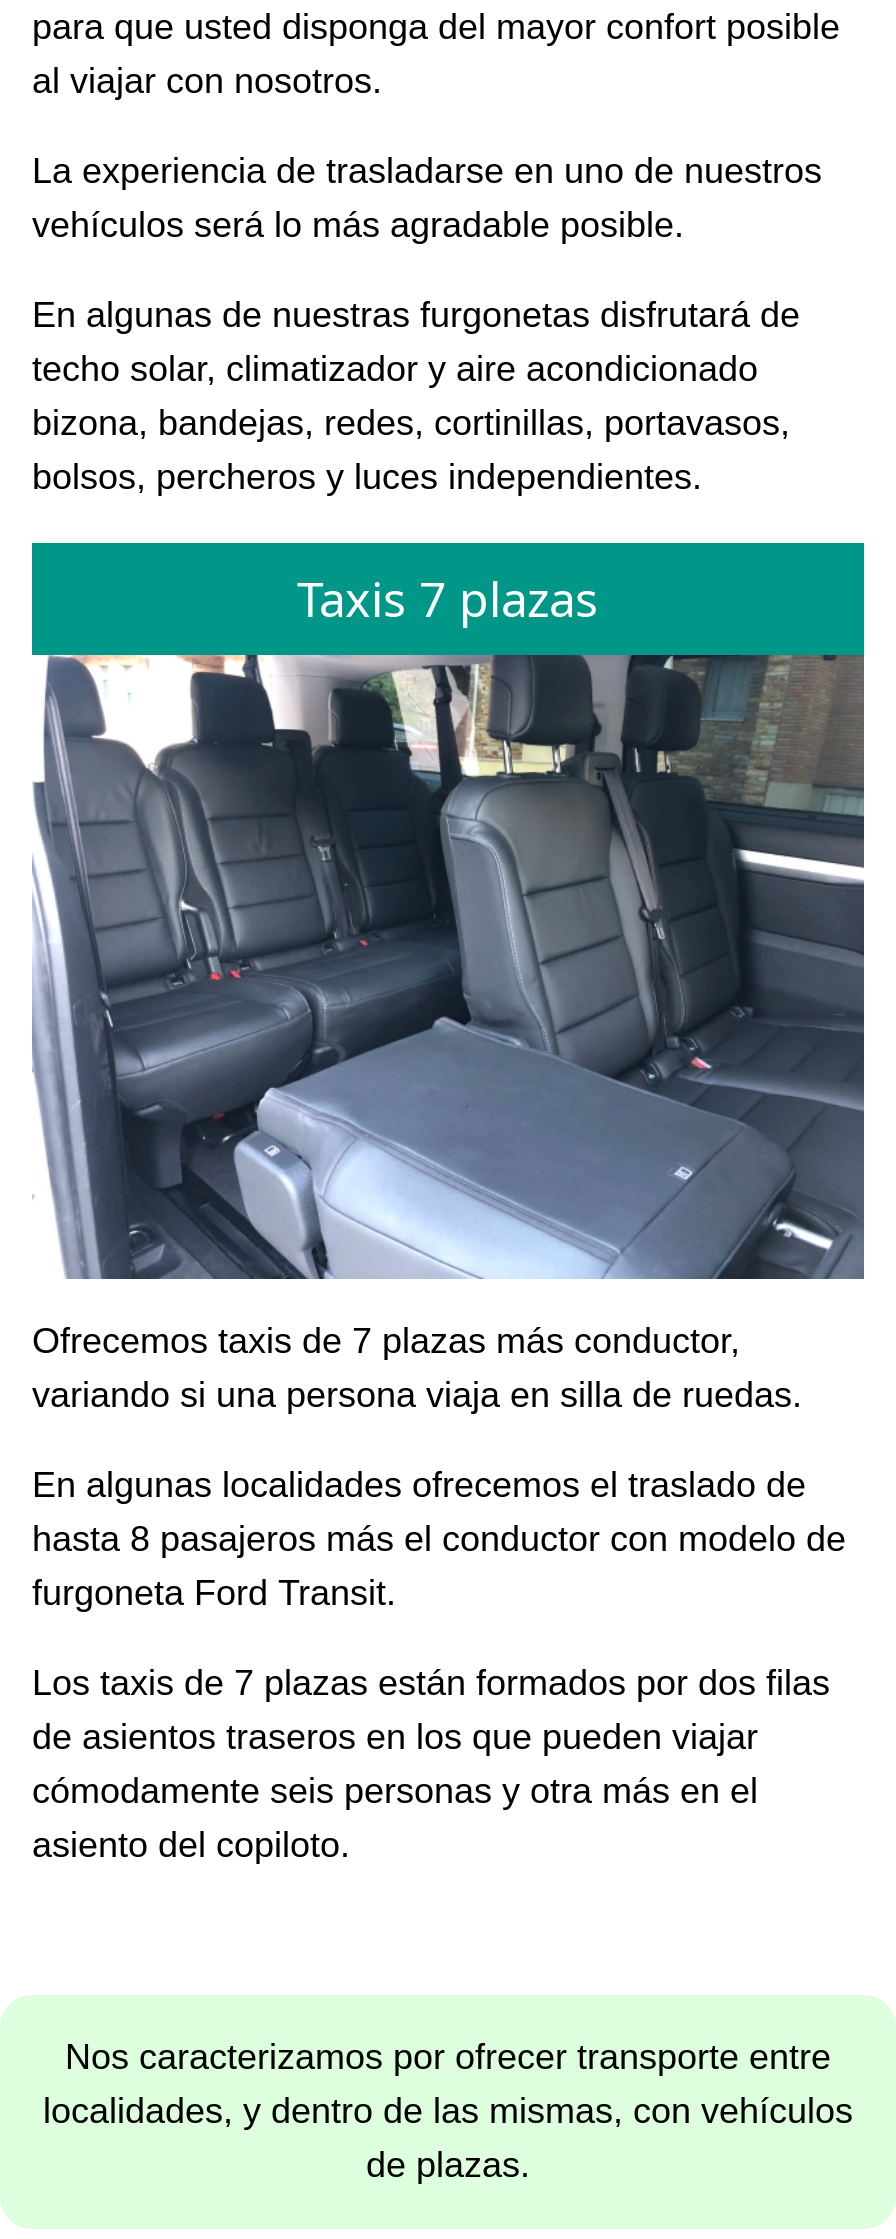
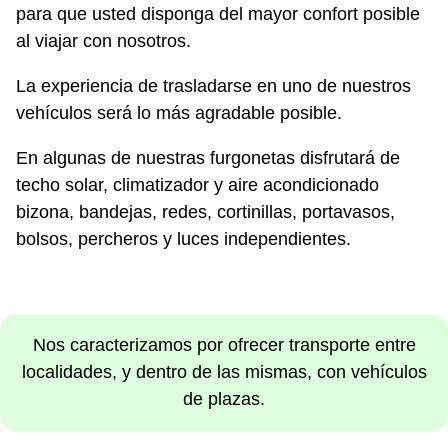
[30,540,866,1280] [image] | Taxis 7 plazas -> none
[32,1321,846,1865] Ofrecemos taxis de 7 plazas más conductor, | variando si una persona viaja en silla de ruedas. | En algunas localidades ofrecemos el traslado de | hasta 8 pasajeros más el conductor con modelo de | furgoneta Ford Transit. | Los taxis de 7 plazas están formados por dos filas | de asientos traseros en los que pueden viajar | cómodamente seis personas y otra más en el | asiento del copiloto. -> none

